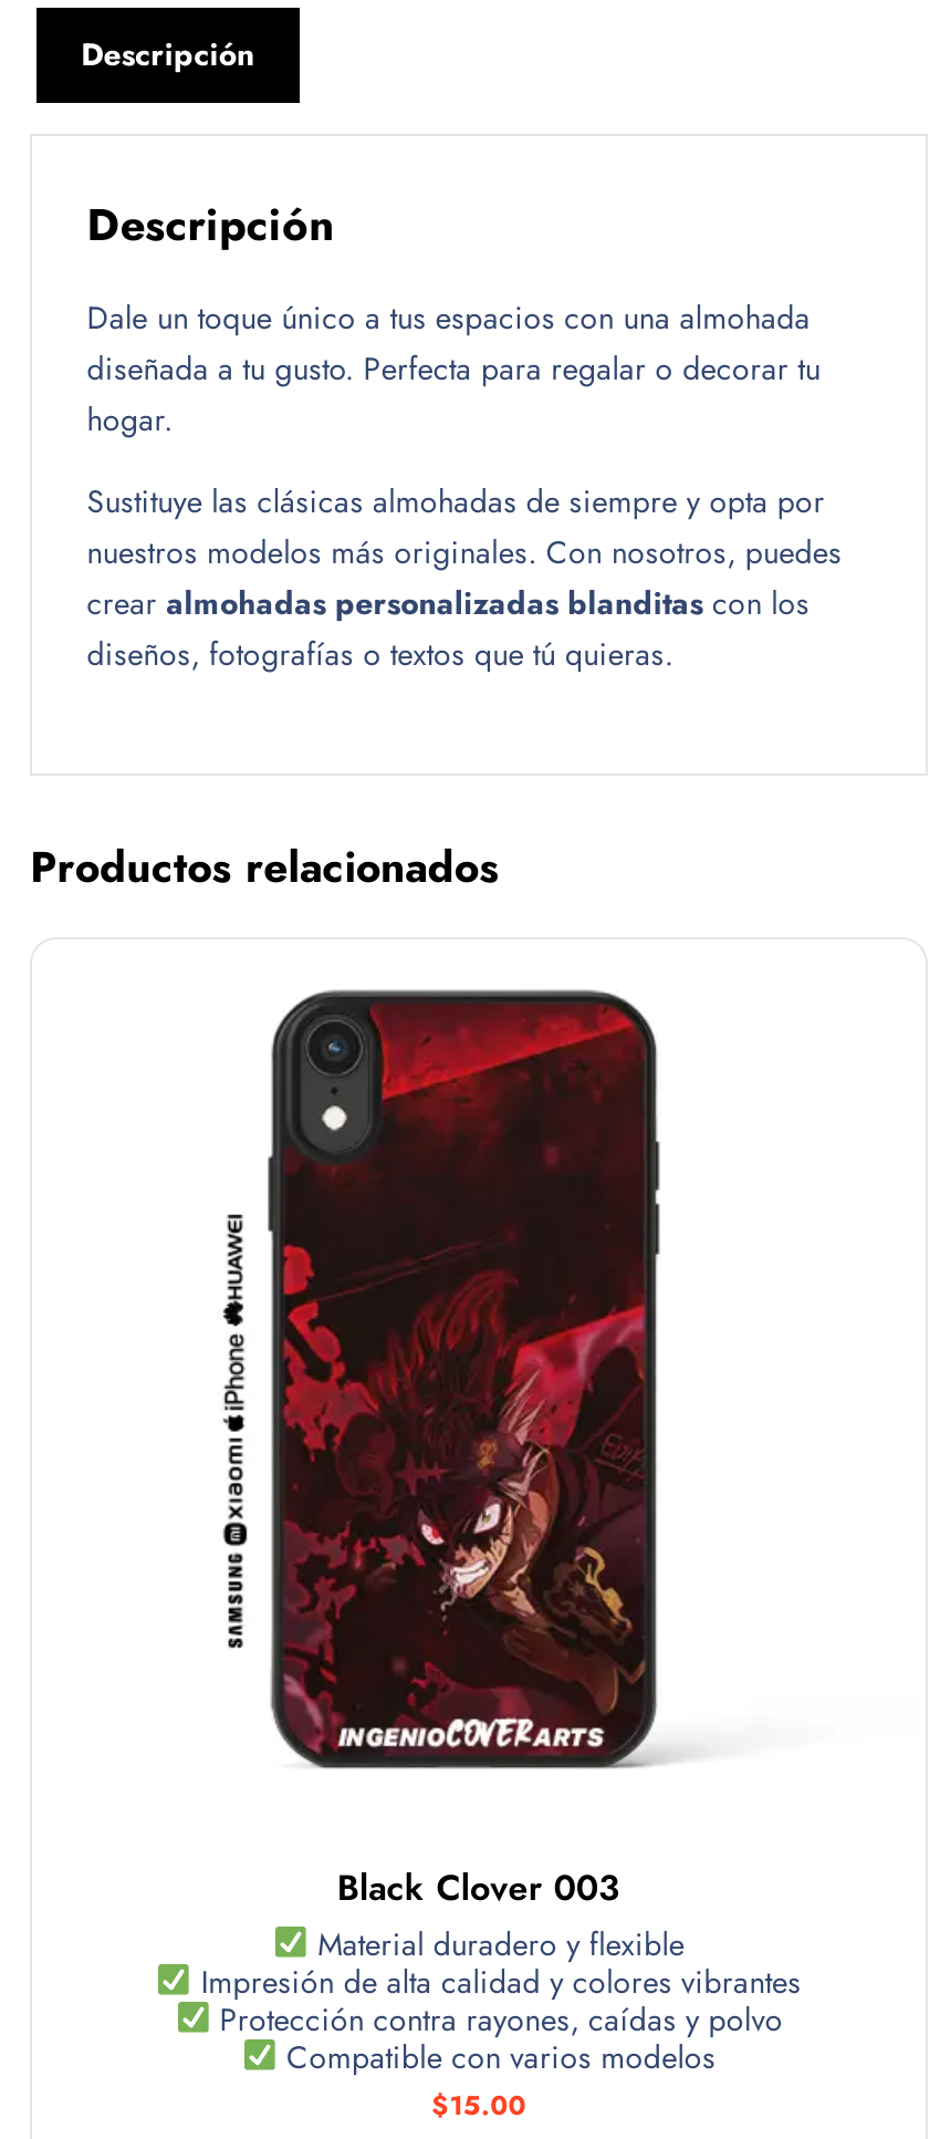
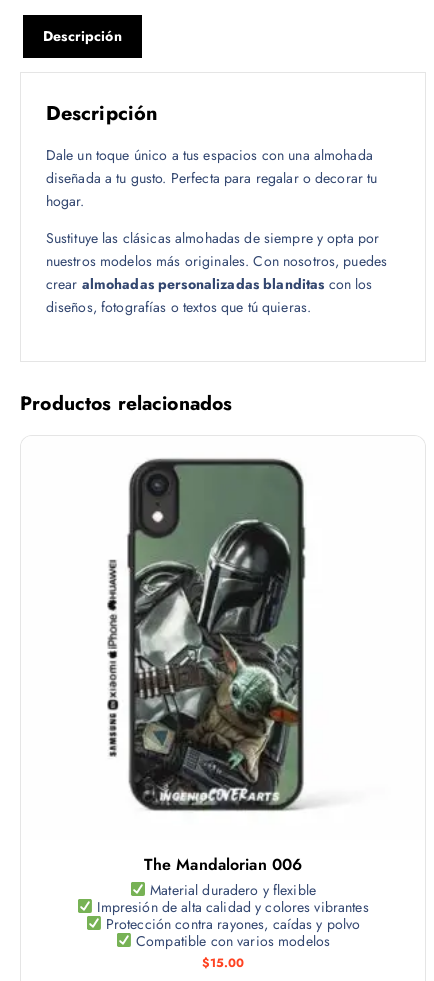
[282,1004,647,1756] [image] -> [134,464,299,806] [image]
[337,1862,621,1913] Black Clover 003 -> [144,853,302,876] The Mandalorian 006

